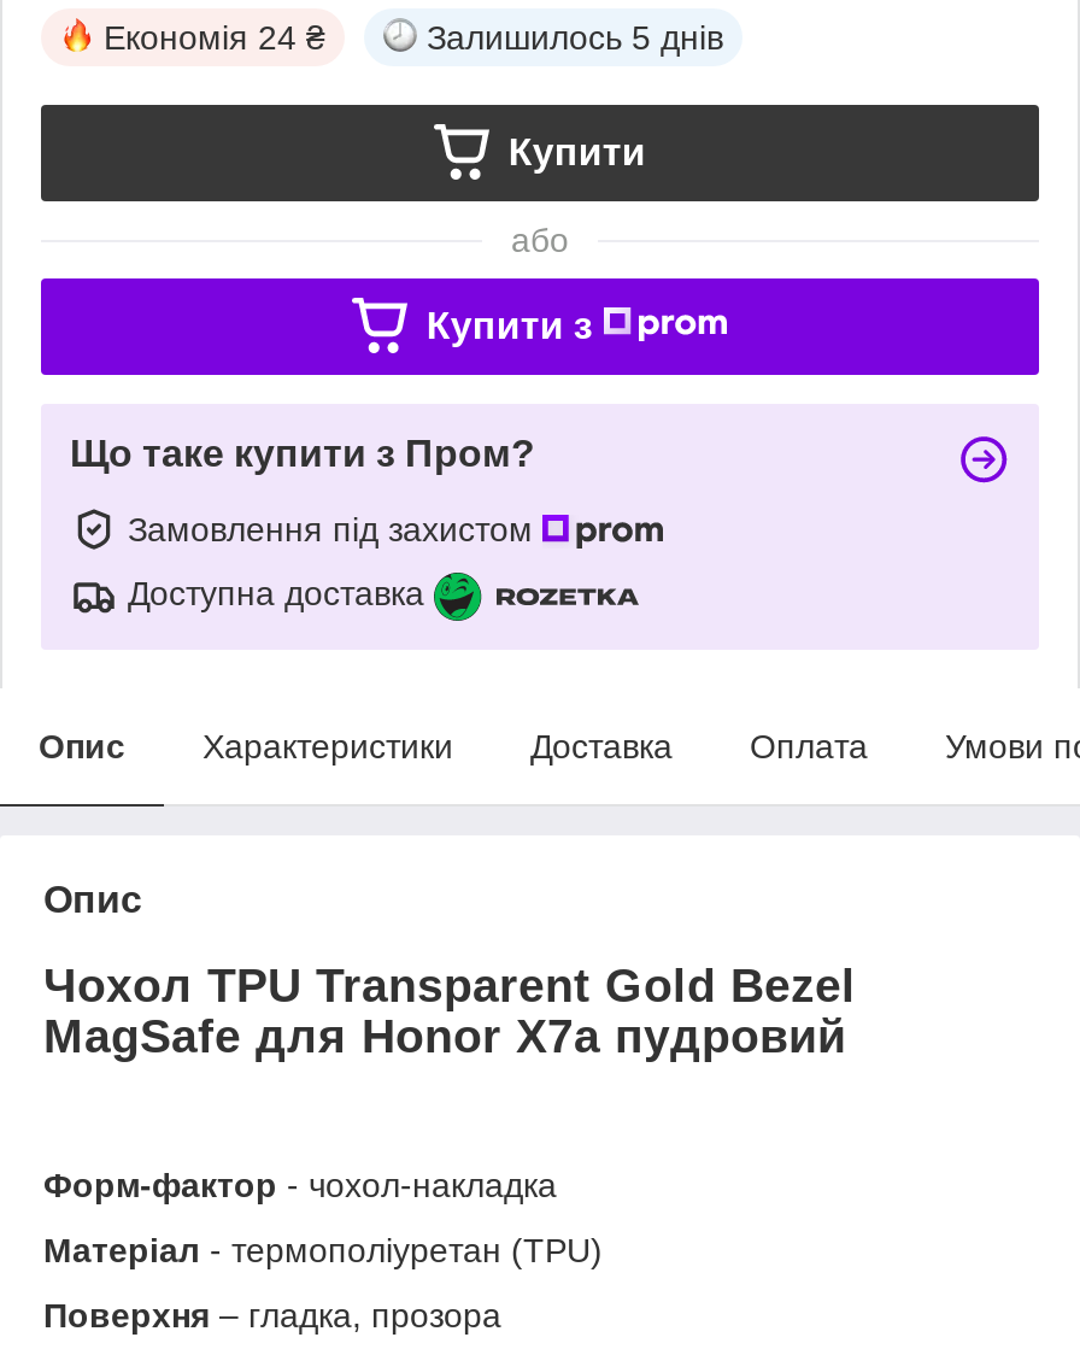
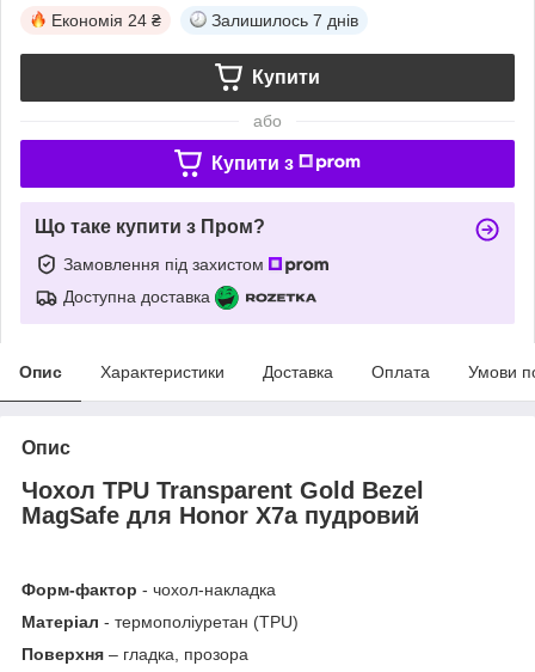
[427,18,723,56] Залишилось 5 днів -> [211,11,358,30] Залишилось 7 днів

